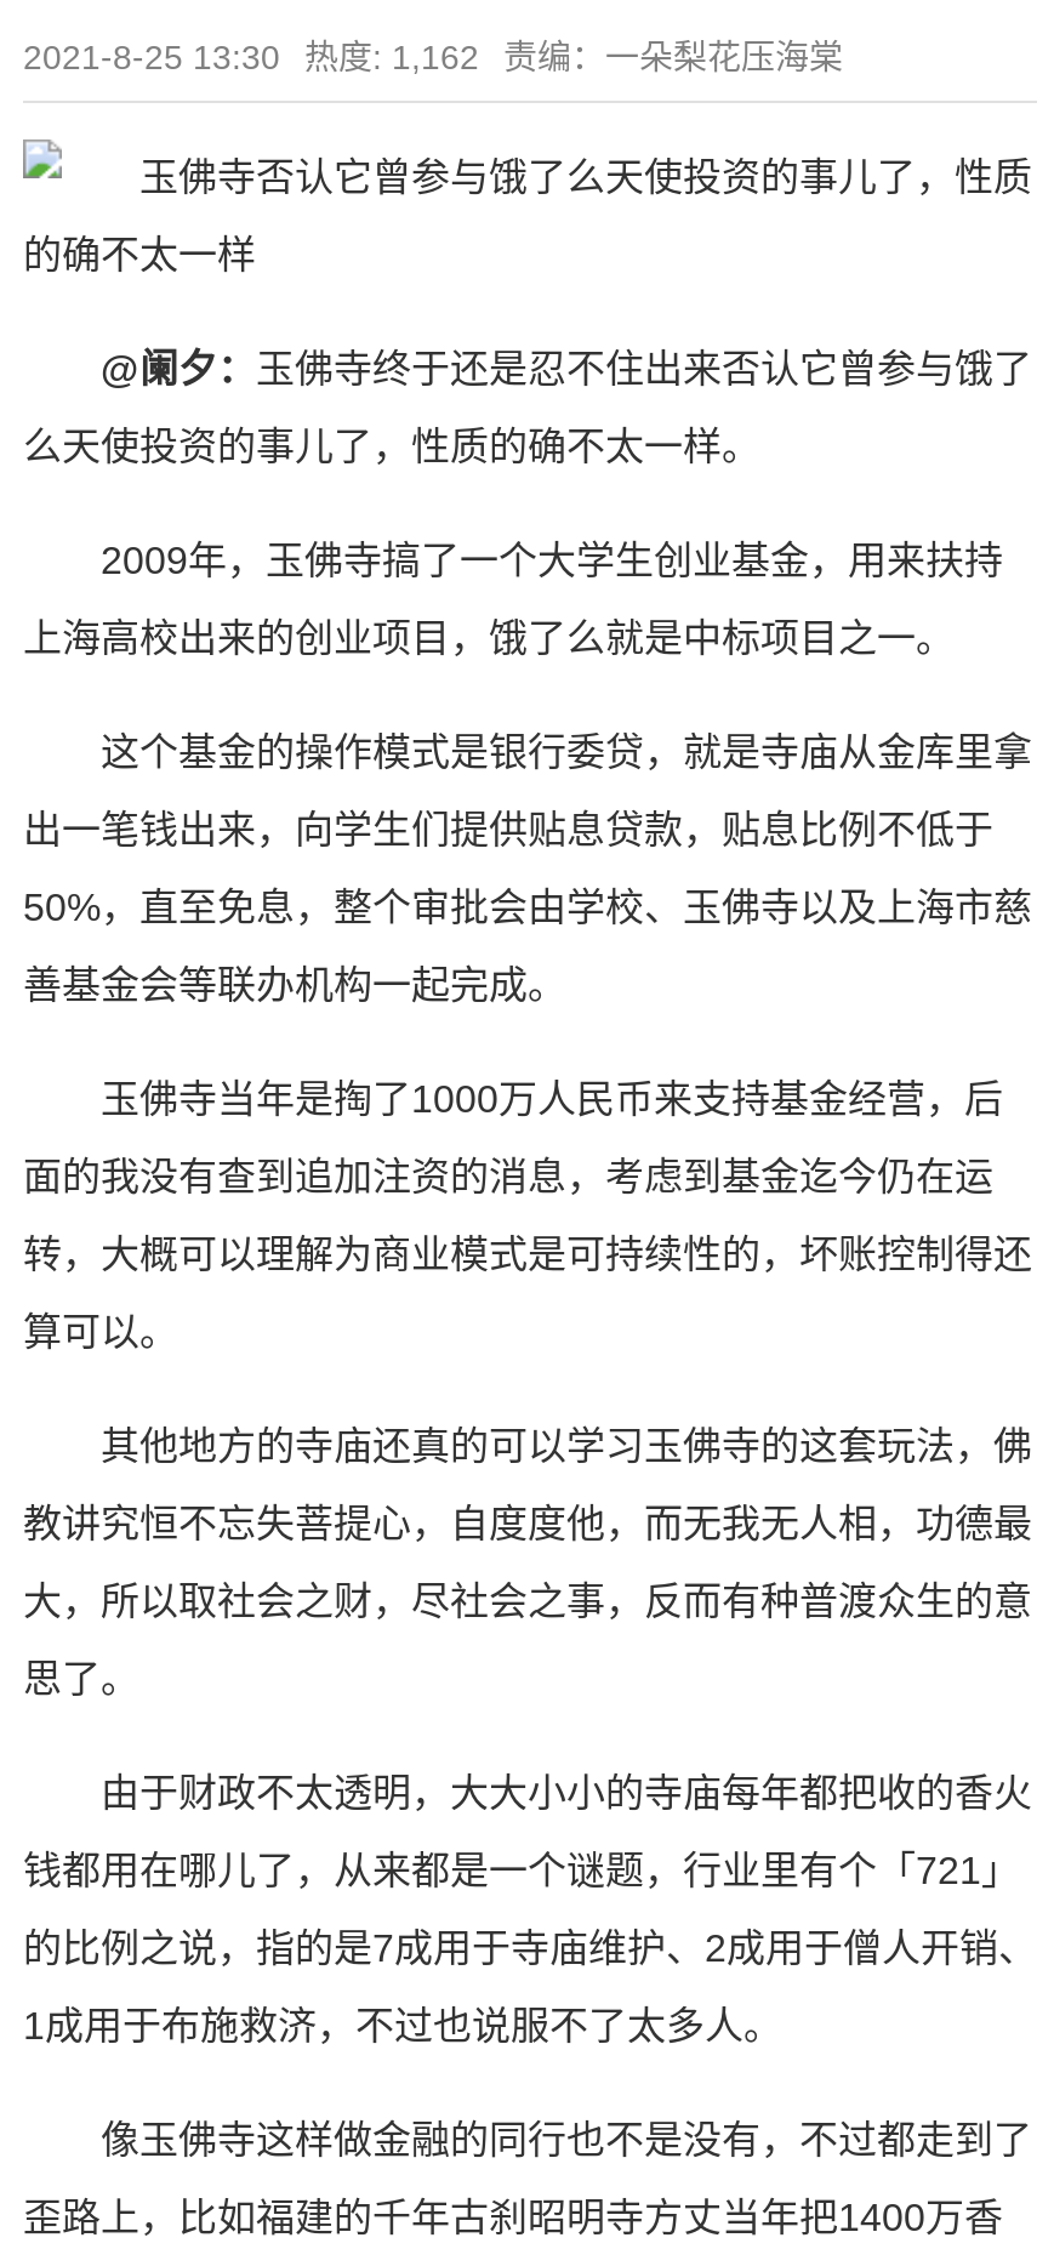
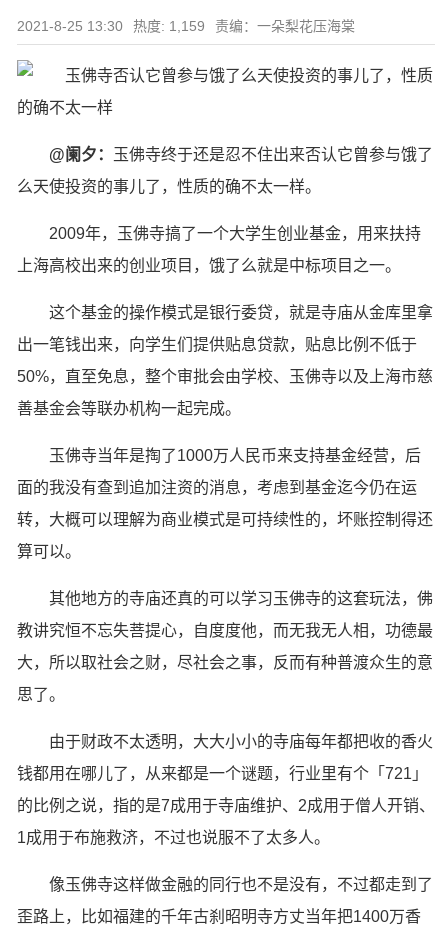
[23,38,843,76] 2021-8-25 13:30 热度: 1,162 责编：一朵梨花压海棠 -> [17,18,355,34] 2021-8-25 13:30 热度: 1,159 责编：一朵梨花压海棠

